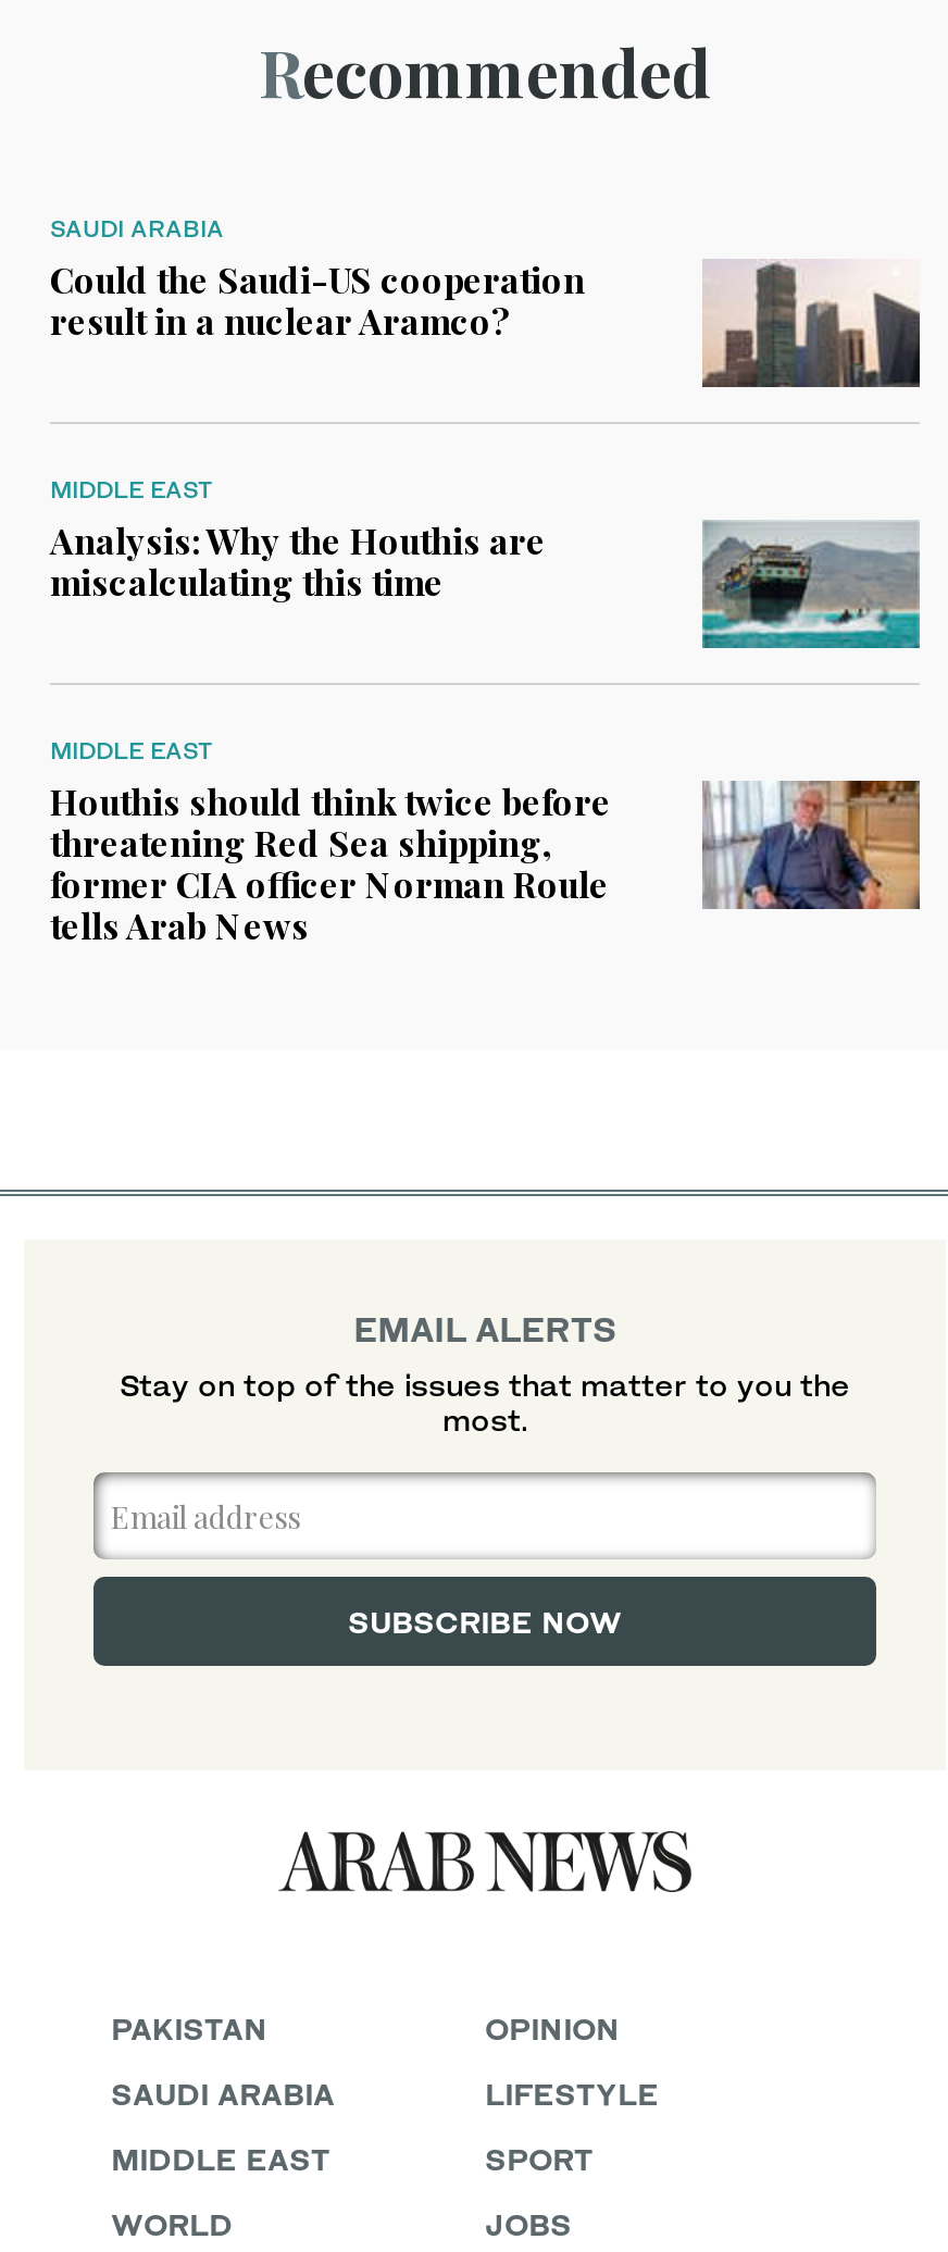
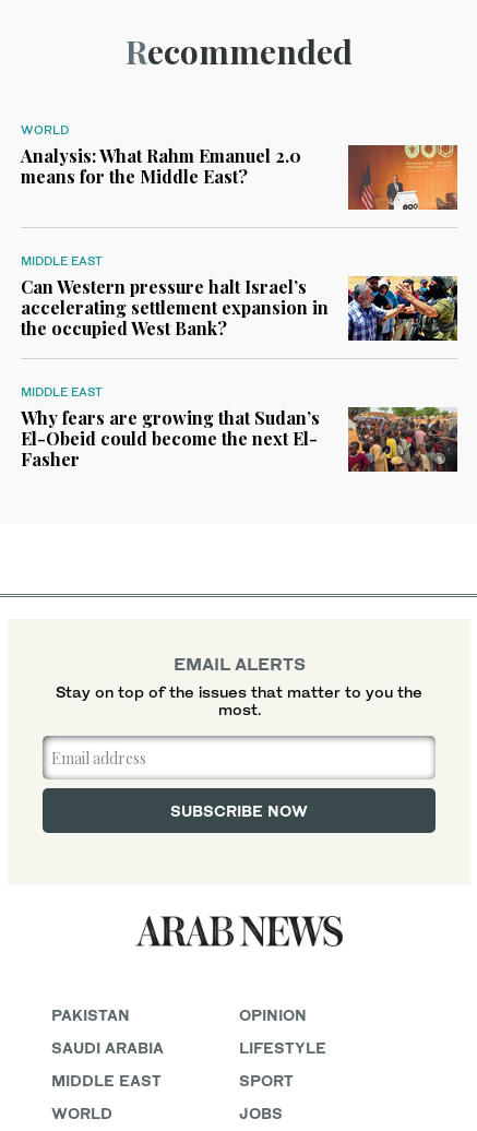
[50,214,585,344] SAUDI ARABIA | Could the Saudi-US cooperation | result in a nuclear Aramco? -> [21,122,301,188] WORLD | Analysis: What Rahm Emanuel 2.0 | means for the Middle East?
[702,259,922,389] [image] -> [347,144,458,211] [image]
[50,518,546,605] Analysis: Why the Houthis are | miscalculating this time -> [21,275,329,340] Can Western pressure halt Israel’s | accelerating settlement expansion in | the occupied West Bank?
[700,520,922,650] [image] -> [347,275,458,342] [image]
[50,779,611,949] Houthis should think twice before | threatening Red Sea shipping, | former CIA officer Norman Roule | tells Arab News -> [21,406,320,471] Why fears are growing that Sudan’s | El-Obeid could become the next El- | Fasher
[702,779,922,911] [image] -> [347,406,458,473] [image]

